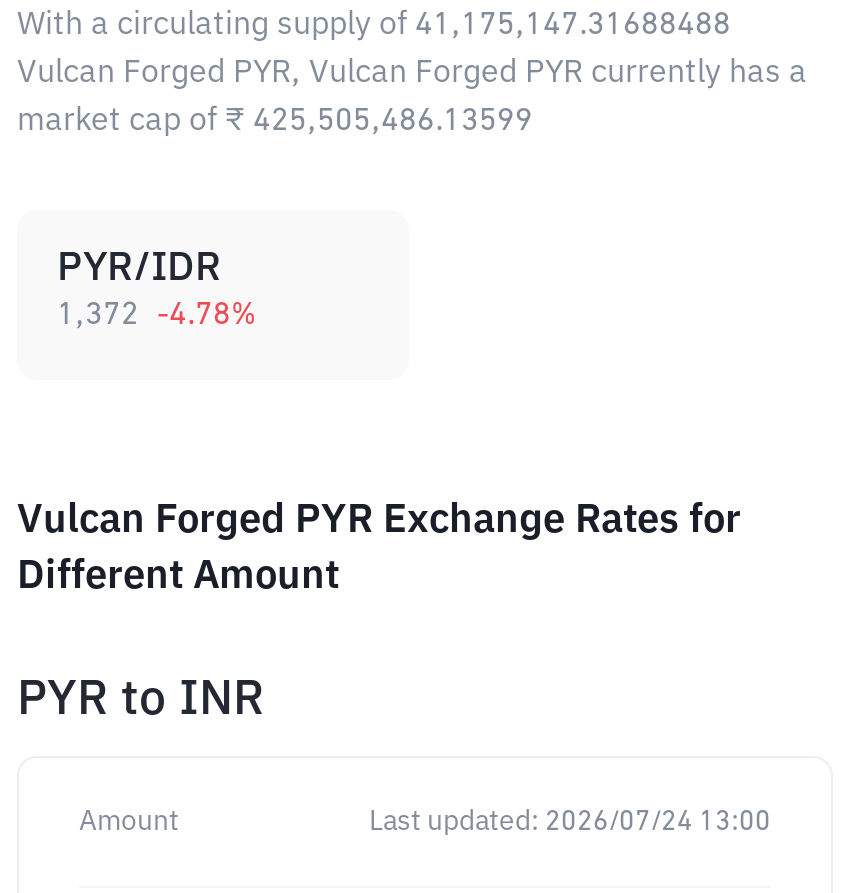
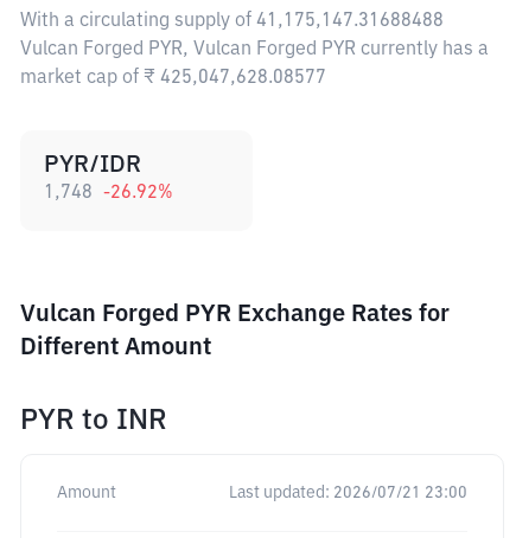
[17,106,533,138] market cap of ₹ 425,505,486.13599 -> [20,69,326,88] market cap of ₹ 425,047,628.08577
[57,300,257,332] 1,372 -4.78% -> [44,184,173,203] 1,748 -26.92%
[369,808,771,836] Last updated: 2026/07/24 13:00 -> [229,485,467,501] Last updated: 2026/07/21 23:00

